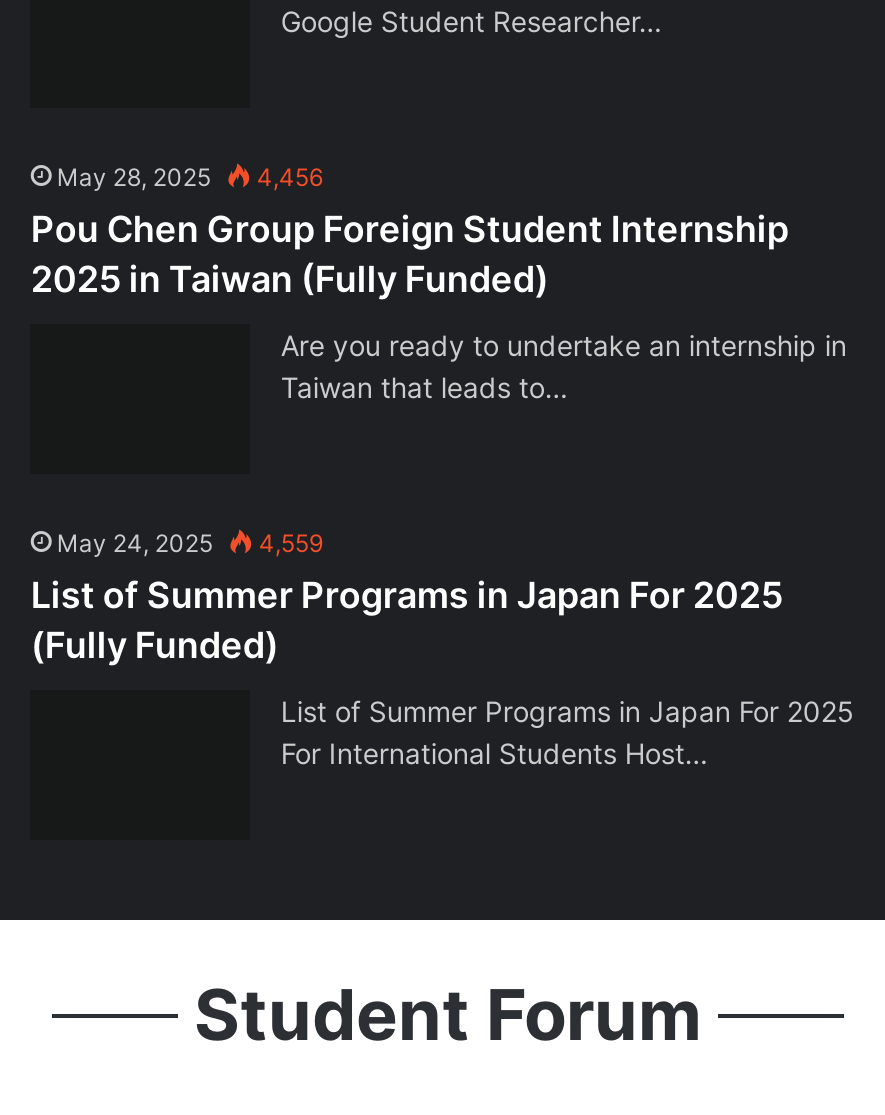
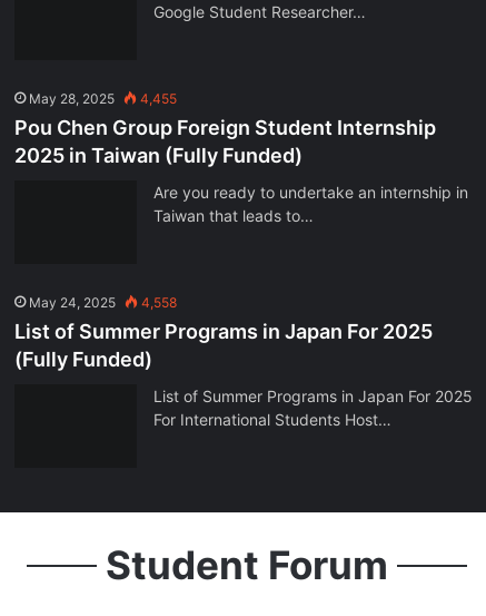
[57,163,323,193] May 28, 2025 4,456 -> [29,91,177,107] May 28, 2025 4,455
[57,529,323,559] May 24, 2025 4,559 -> [29,295,177,311] May 24, 2025 4,558

